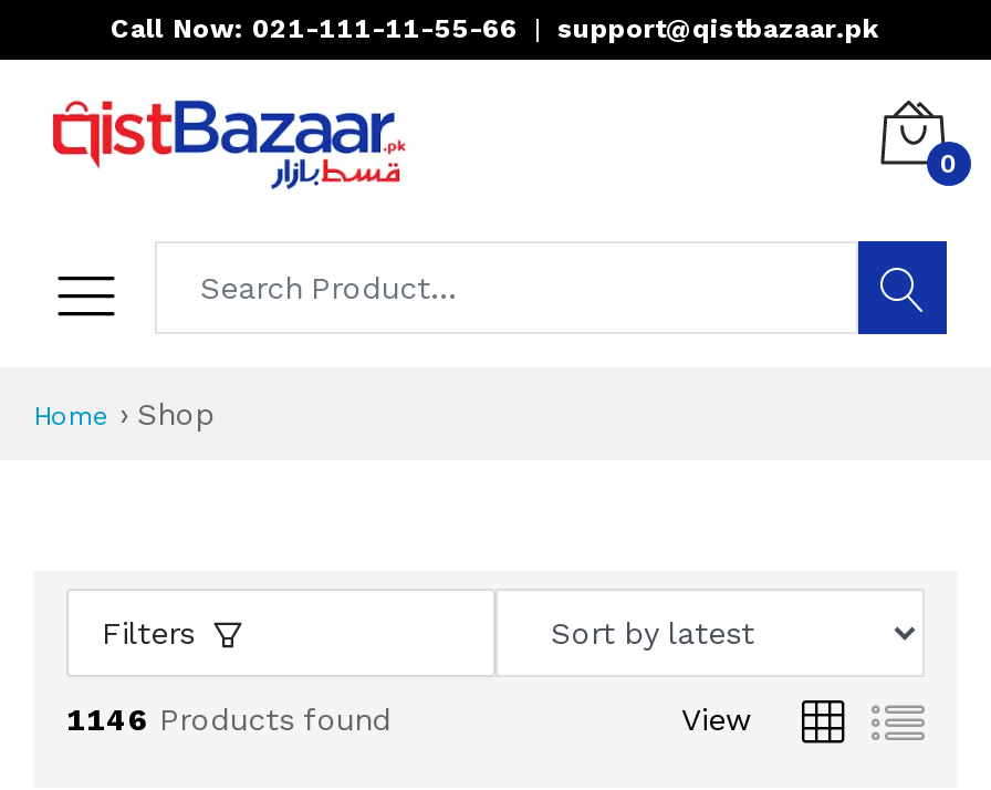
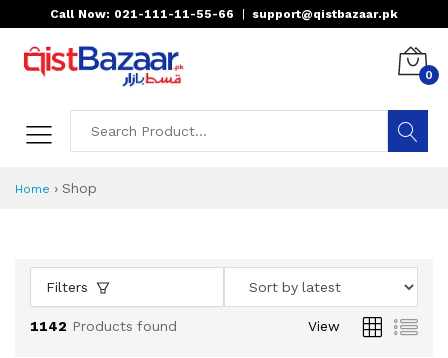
[66,701,392,737] 1146 Products found -> [30,318,177,334] 1142 Products found

